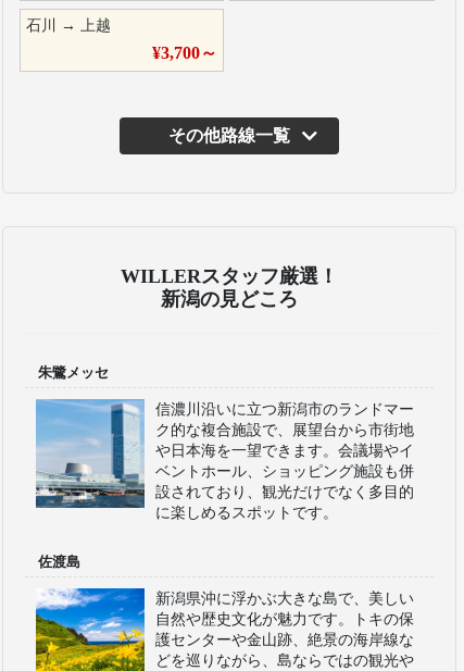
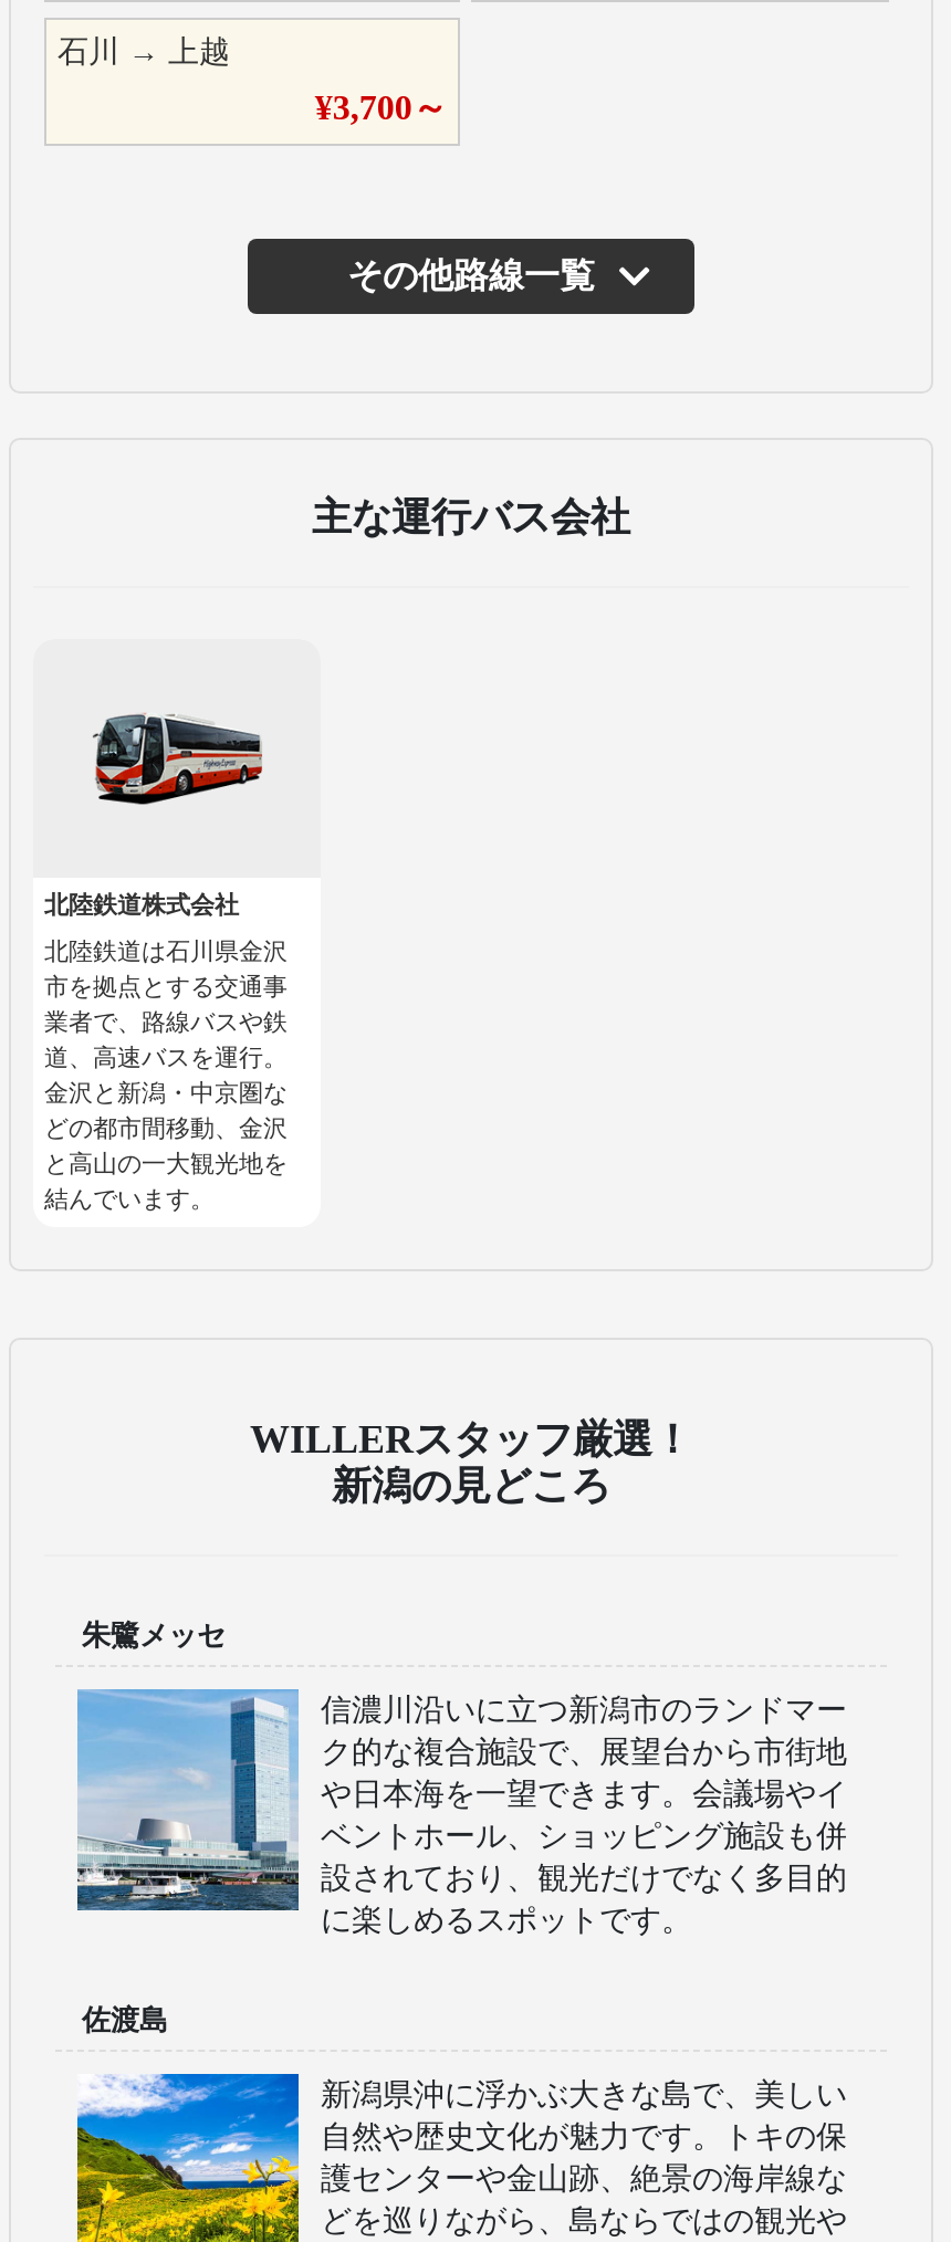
none -> [44,712,288,1211] [image] | 北陸鉄道株式会社 | 北陸鉄道は石川県金沢 | 市を拠点とする交通事 | 業者で、路線バスや鉄 | 道、高速バスを運行。 | 金沢と新潟・中京圏な | どの都市間移動、金沢 | と高山の一大観光地を | 結んでいます。
none -> [312,495,630,539] 主な運行バス会社

